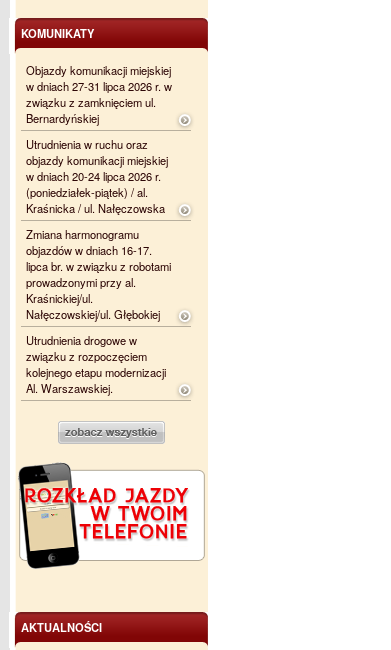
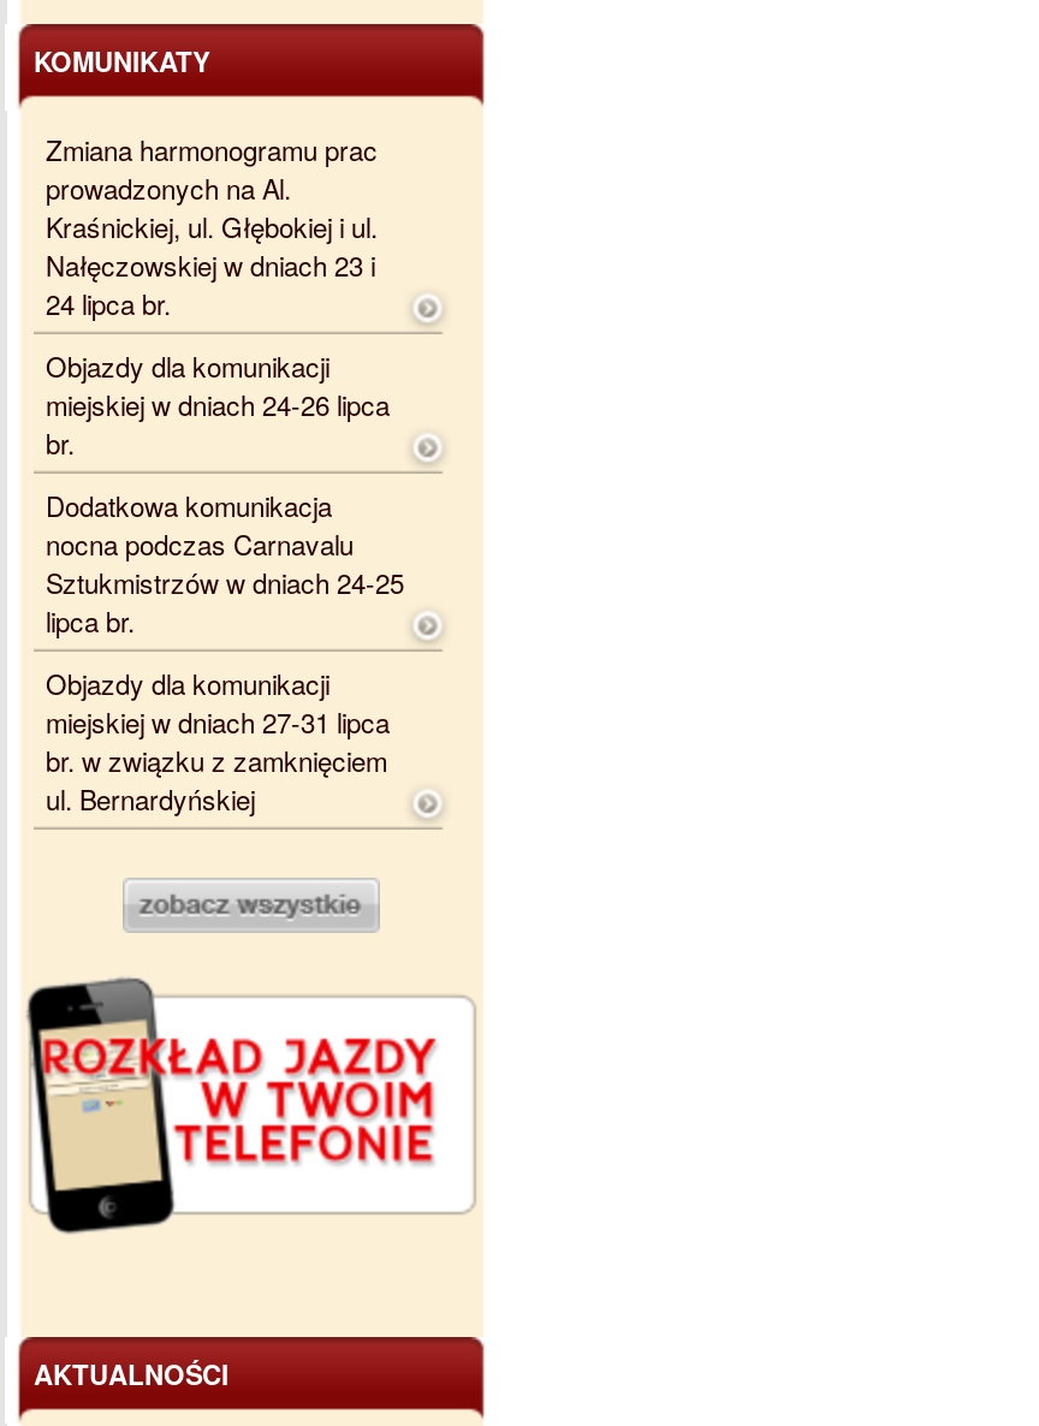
[26,62,172,126] Objazdy komunikacji miejskiej | w dniach 27-31 lipca 2026 r. w | związku z zamknięciem ul. | Bernardyńskiej -> [46,130,378,322] Zmiana harmonogramu prac | prowadzonych na Al. | Kraśnickiej, ul. Głębokiej i ul. | Nałęczowskiej w dniach 23 i | 24 lipca br.
[26,136,168,216] Utrudnienia w ruchu oraz | objazdy komunikacji miejskiej | w dniach 20-24 lipca 2026 r. | (poniedziałek-piątek) / al. | Kraśnicka / ul. Nałęczowska -> [46,346,390,462] Objazdy dla komunikacji | miejskiej w dniach 24-26 lipca | br.
[26,226,171,322] Zmiana harmonogramu | objazdów w dniach 16-17. | lipca br. w związku z robotami | prowadzonymi przy al. | Kraśnickiej/ul. | Nałęczowskiej/ul. Głębokiej -> [46,486,404,640] Dodatkowa komunikacja | nocna podczas Carnavalu | Sztukmistrzów w dniach 24-25 | lipca br.
[26,332,166,396] Utrudnienia drogowe w | związku z rozpoczęciem | kolejnego etapu modernizacji | Al. Warszawskiej. -> [46,664,390,818] Objazdy dla komunikacji | miejskiej w dniach 27-31 lipca | br. w związku z zamknięciem | ul. Bernardyńskiej

